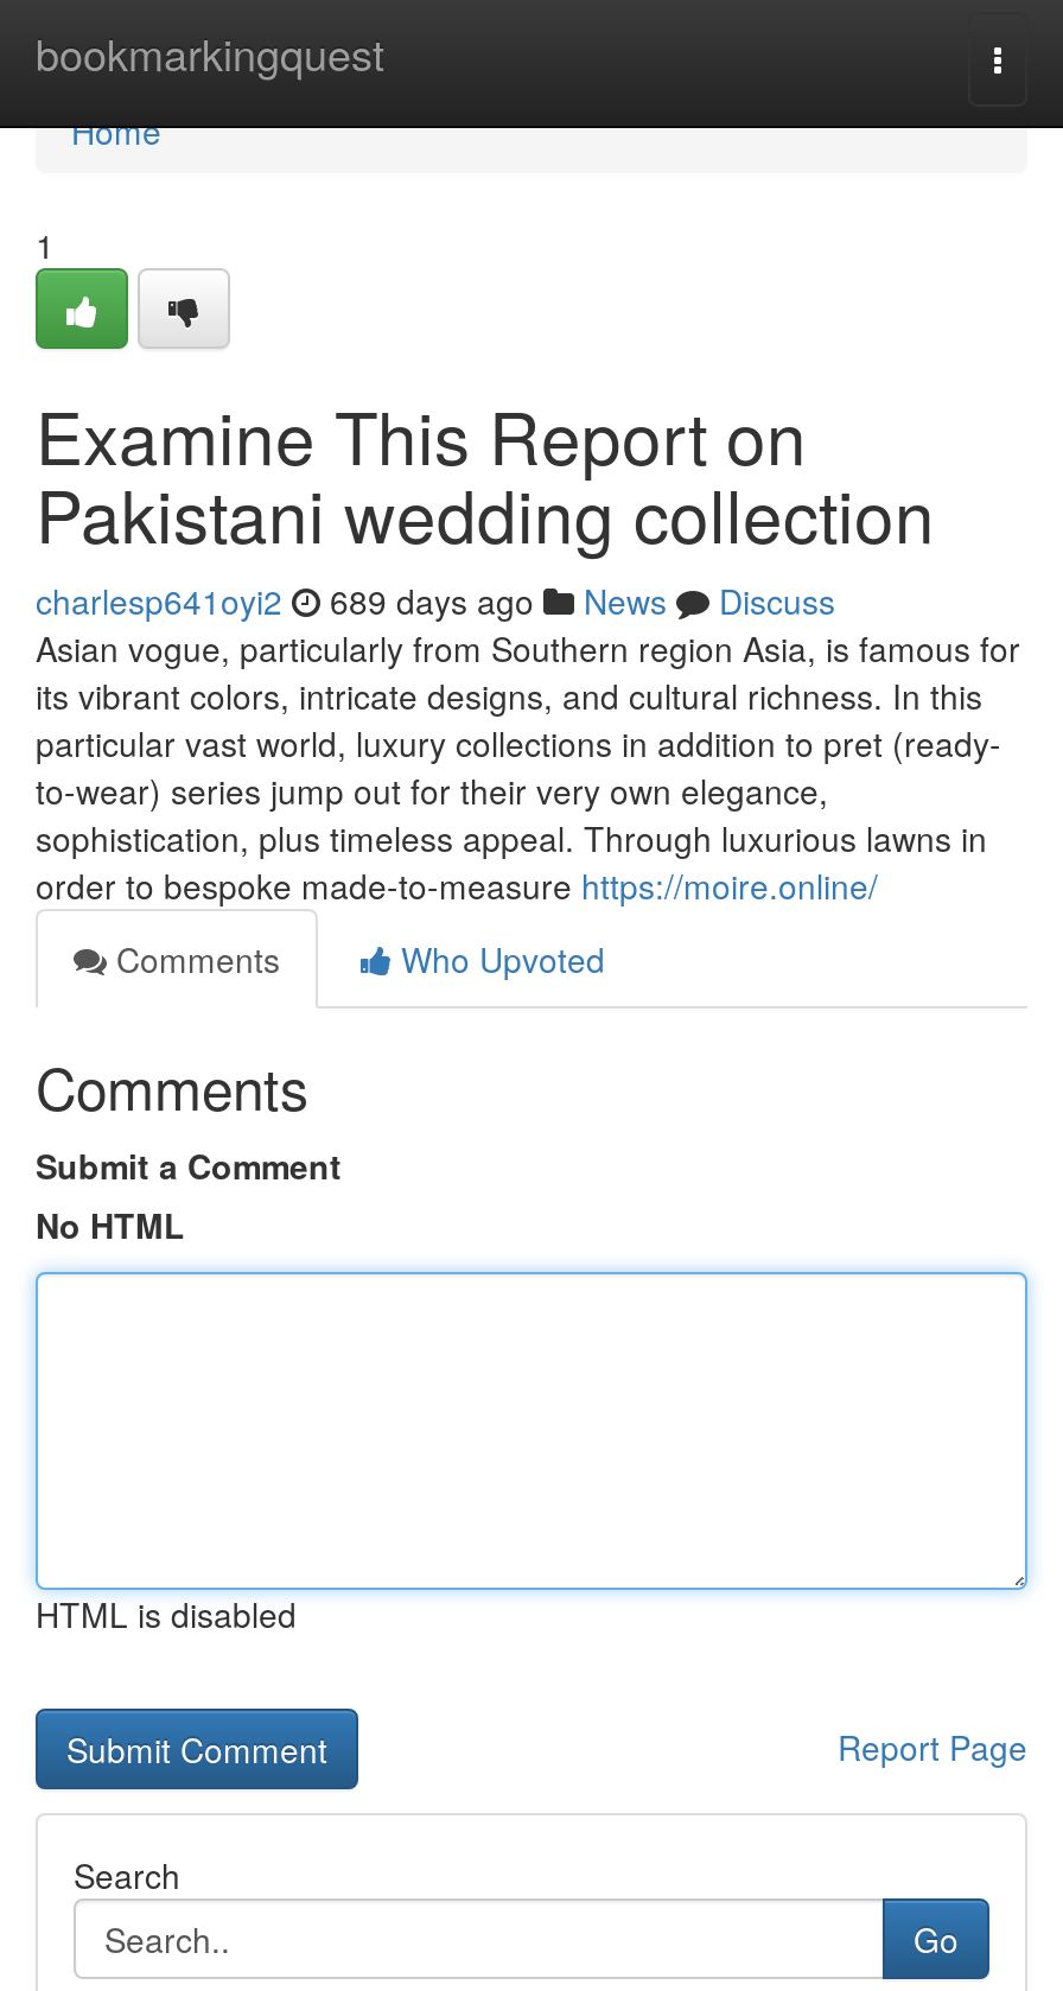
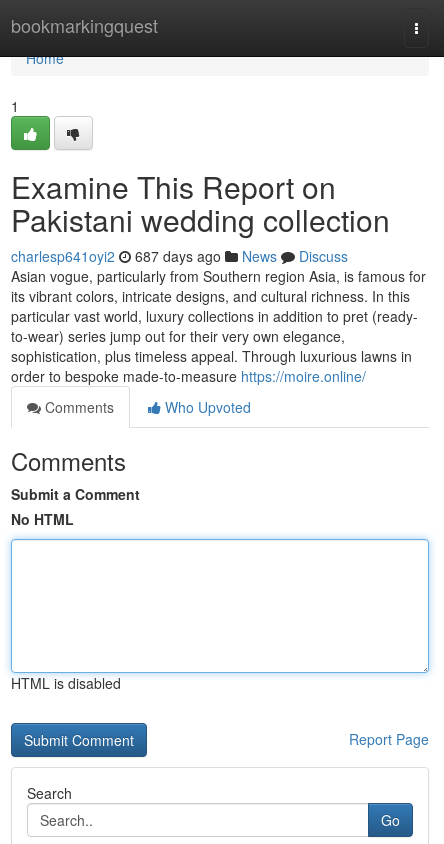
[36,577,835,624] charlesp641oyi2 689 days ago News Discuss -> [11,246,348,266] charlesp641oyi2 687 days ago News Discuss

